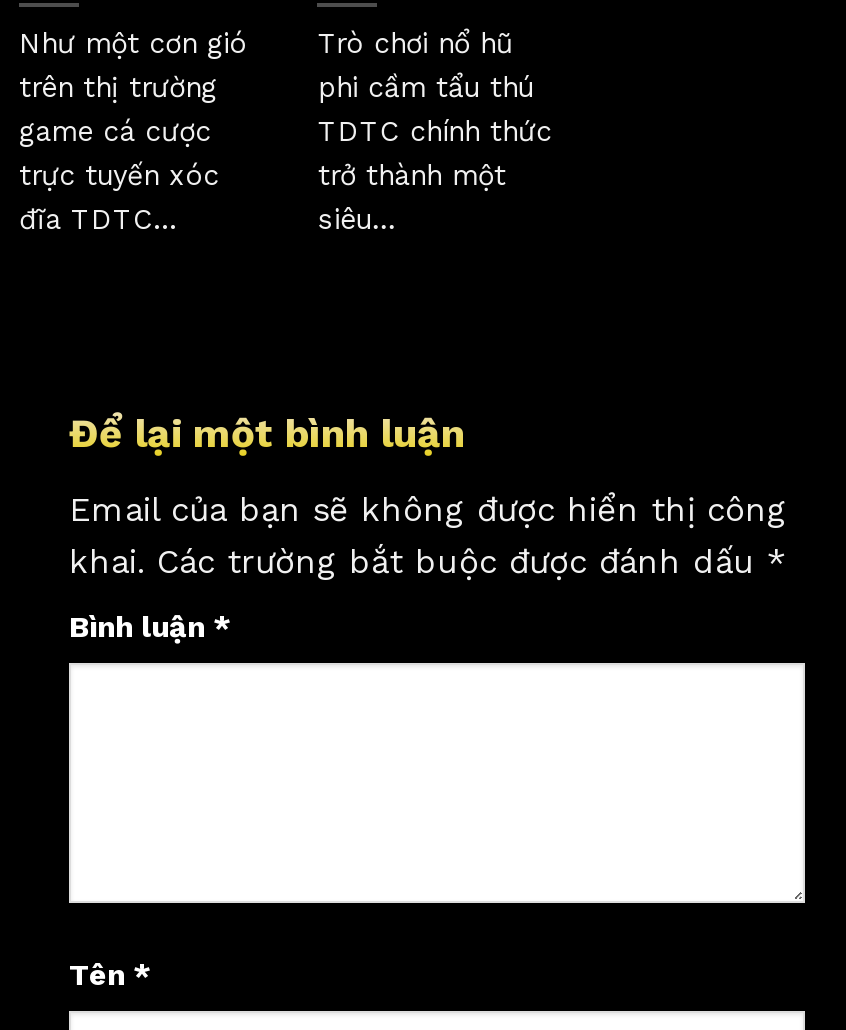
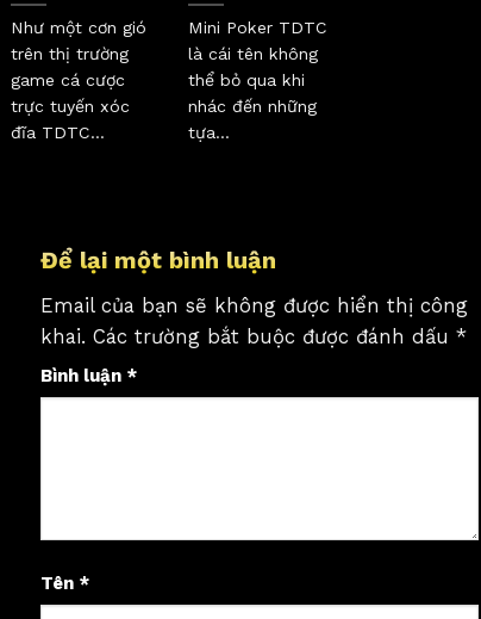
[318,27,552,235] Trò chơi nổ hũ | phi cầm tẩu thú | TDTC chính thức | trở thành một | siêu... -> [188,18,328,142] Mini Poker TDTC | là cái tên không | thể bỏ qua khi | nhác đến những | tựa...

